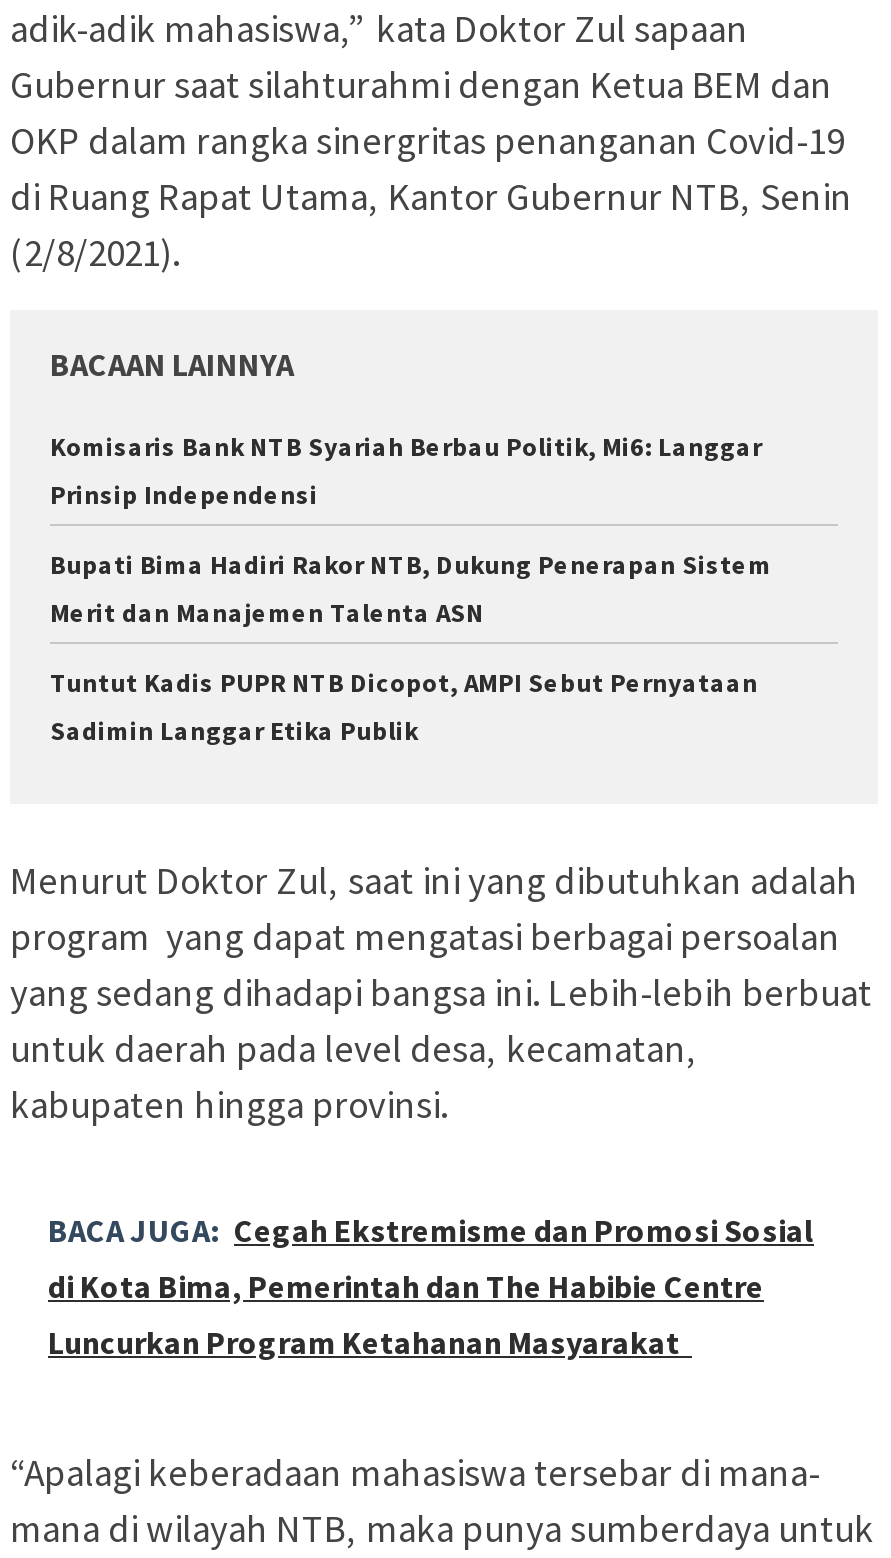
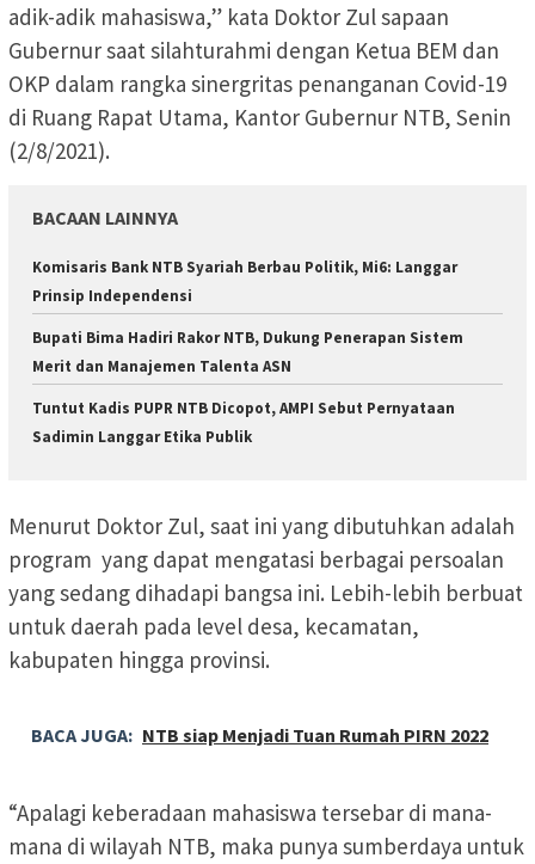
[48,1209,814,1361] BACA JUGA: Cegah Ekstremisme dan Promosi Sosial | di Kota Bima, Pemerintah dan The Habibie Centre | Luncurkan Program Ketahanan Masyarakat -> [31,723,488,746] BACA JUGA: NTB siap Menjadi Tuan Rumah PIRN 2022

